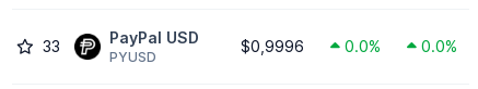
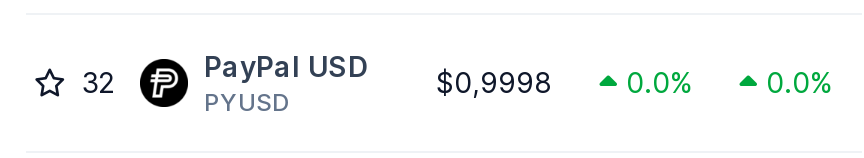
[43,37,60,55] 33 -> [82,64,114,98] 32
[241,37,304,55] $0,9996 -> [436,64,552,98] $0,9998

